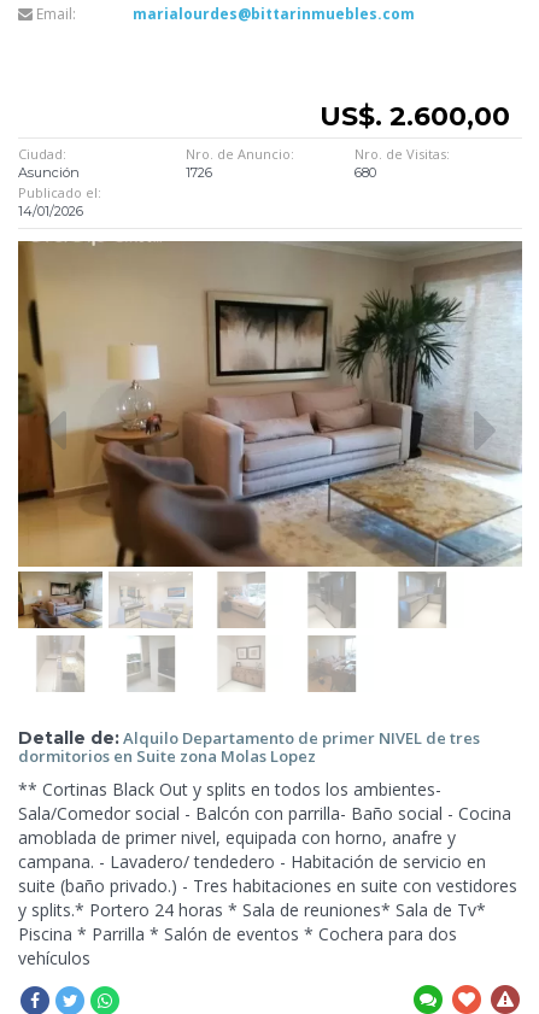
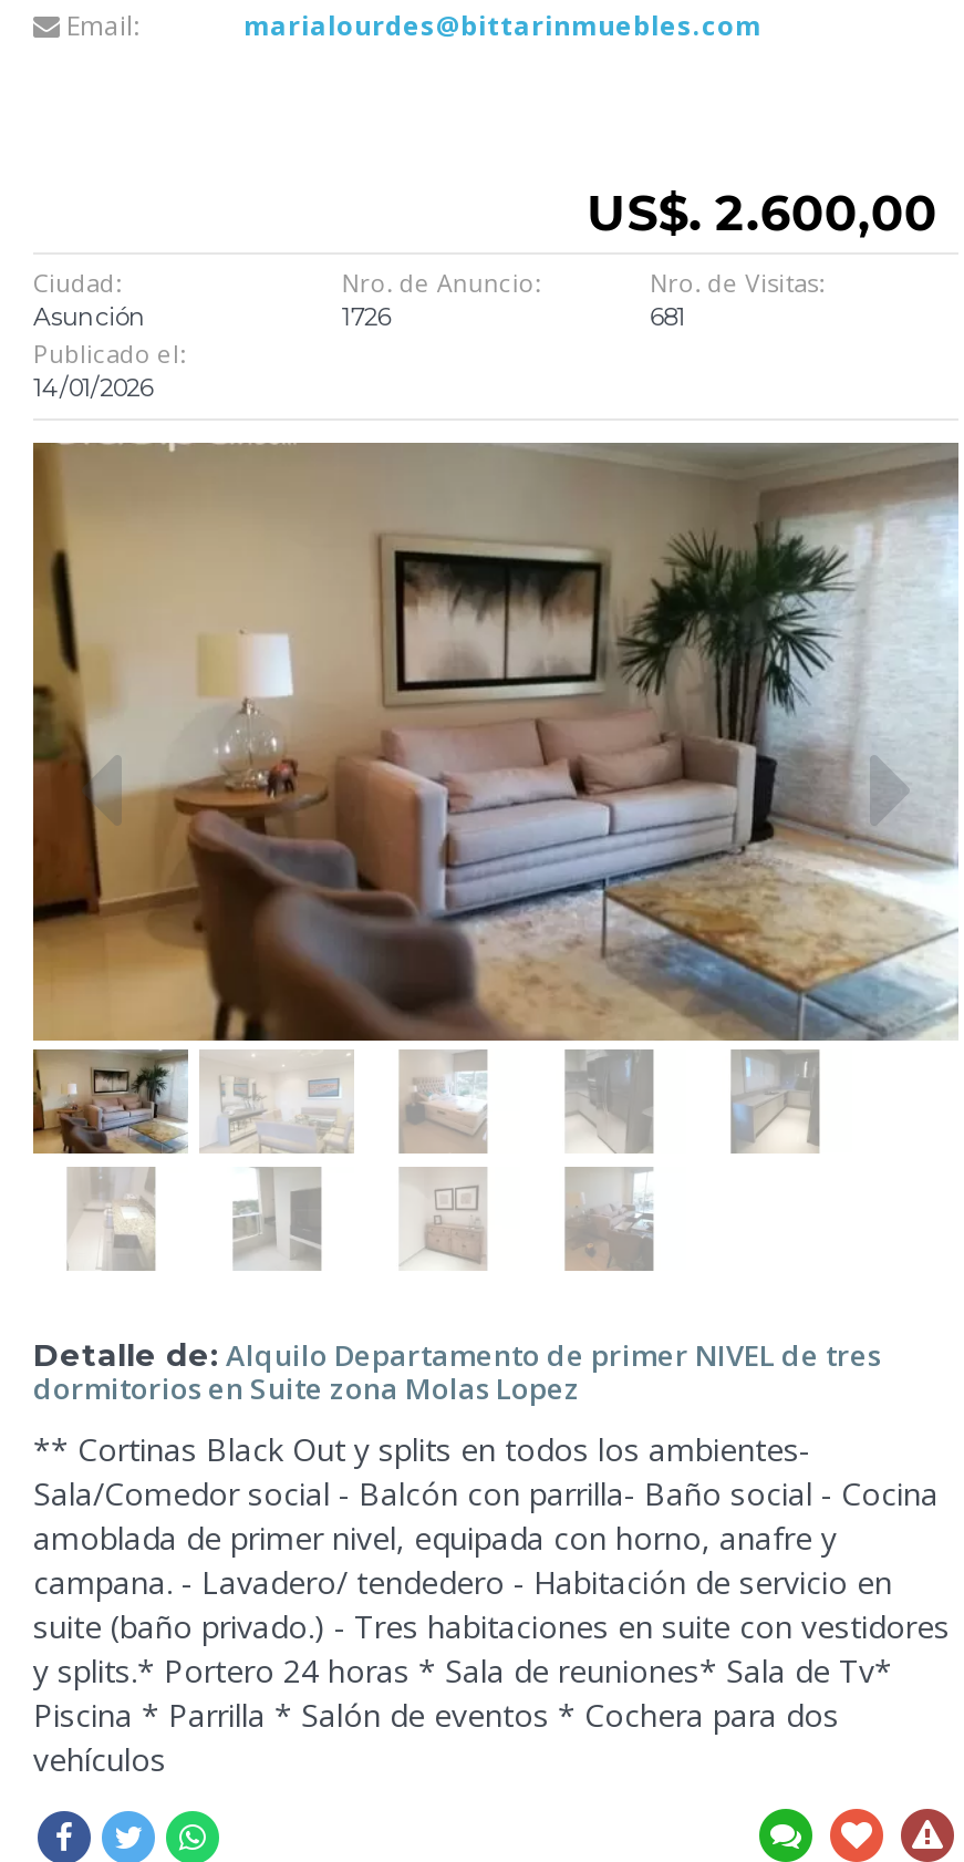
[354,164,376,181] 680 -> [650,302,686,333] 681

